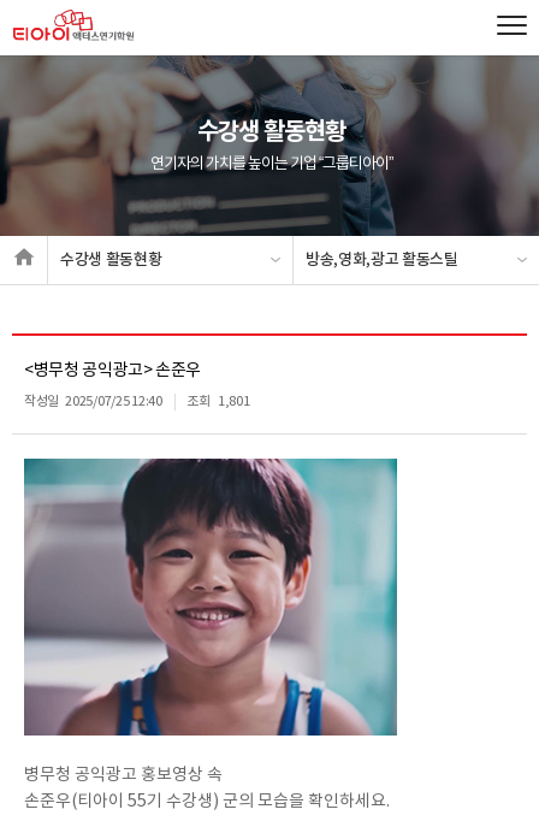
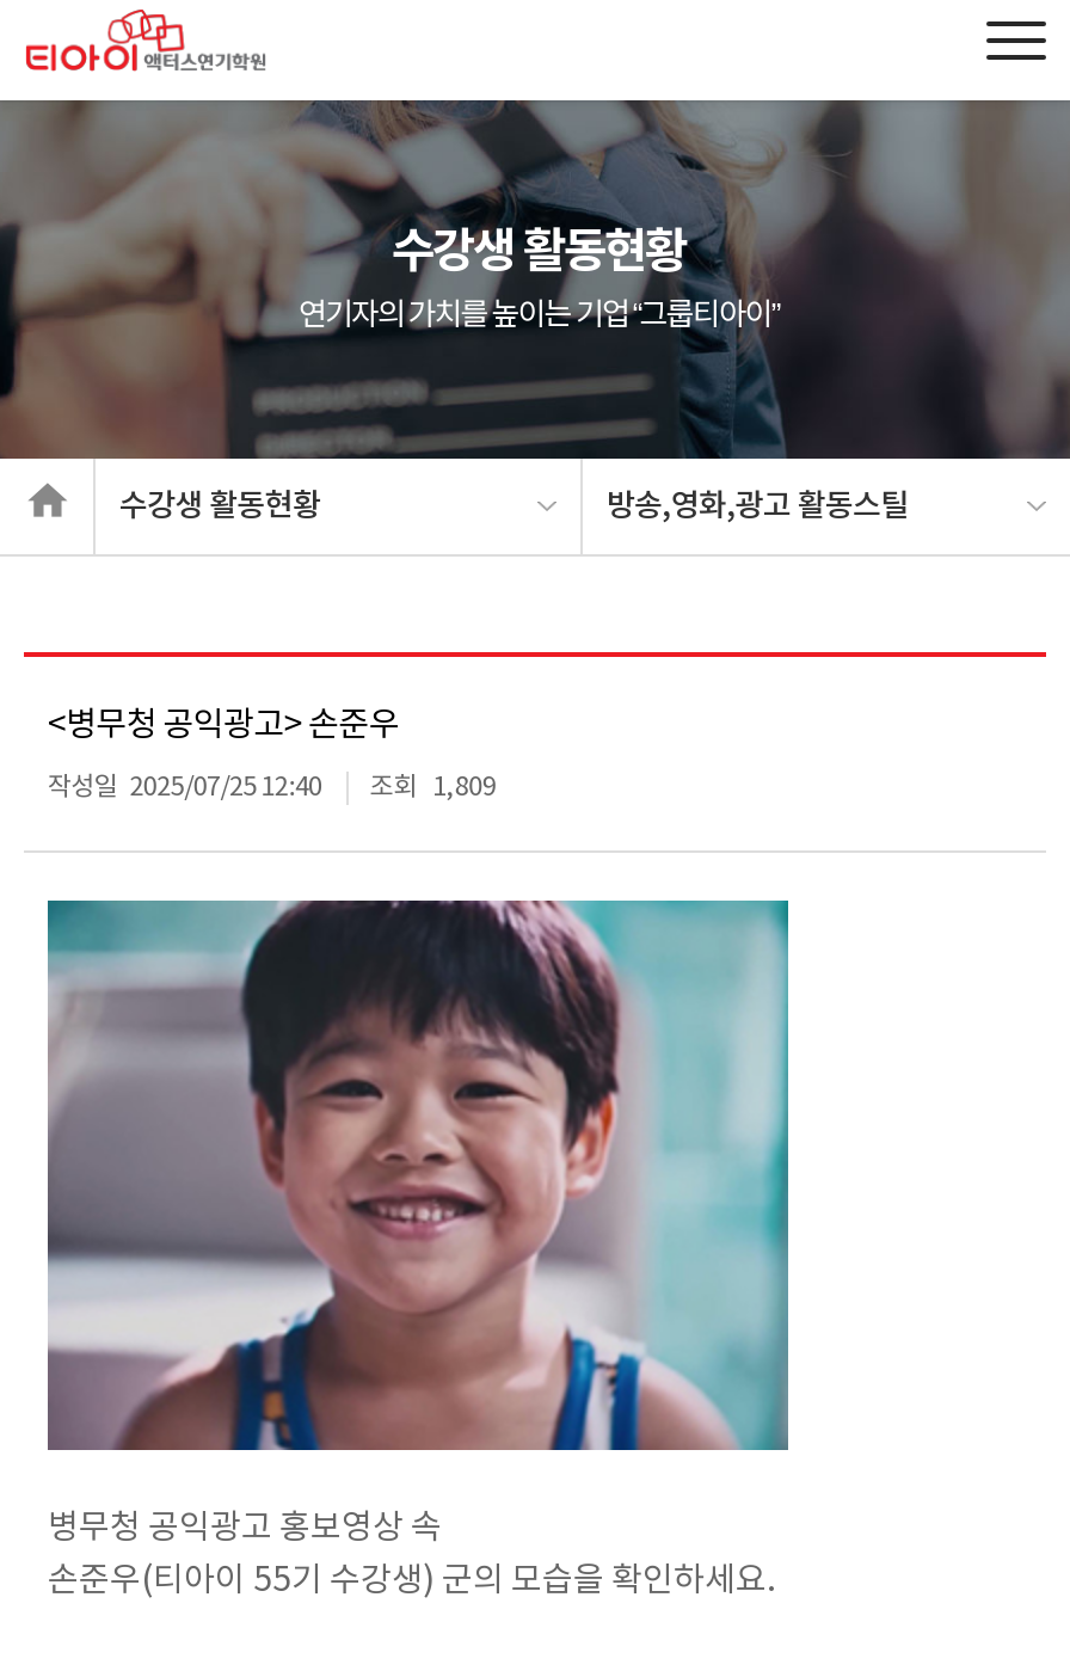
[24,394,250,409] 작성일 2025/07/25 12:40 조회 1,801 -> [48,772,496,803] 작성일 2025/07/25 12:40 조회 1,809

